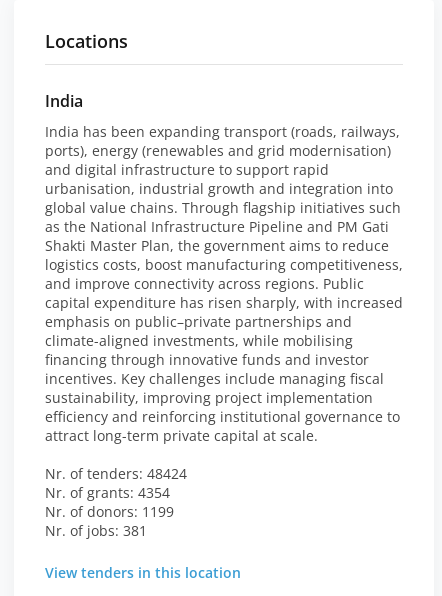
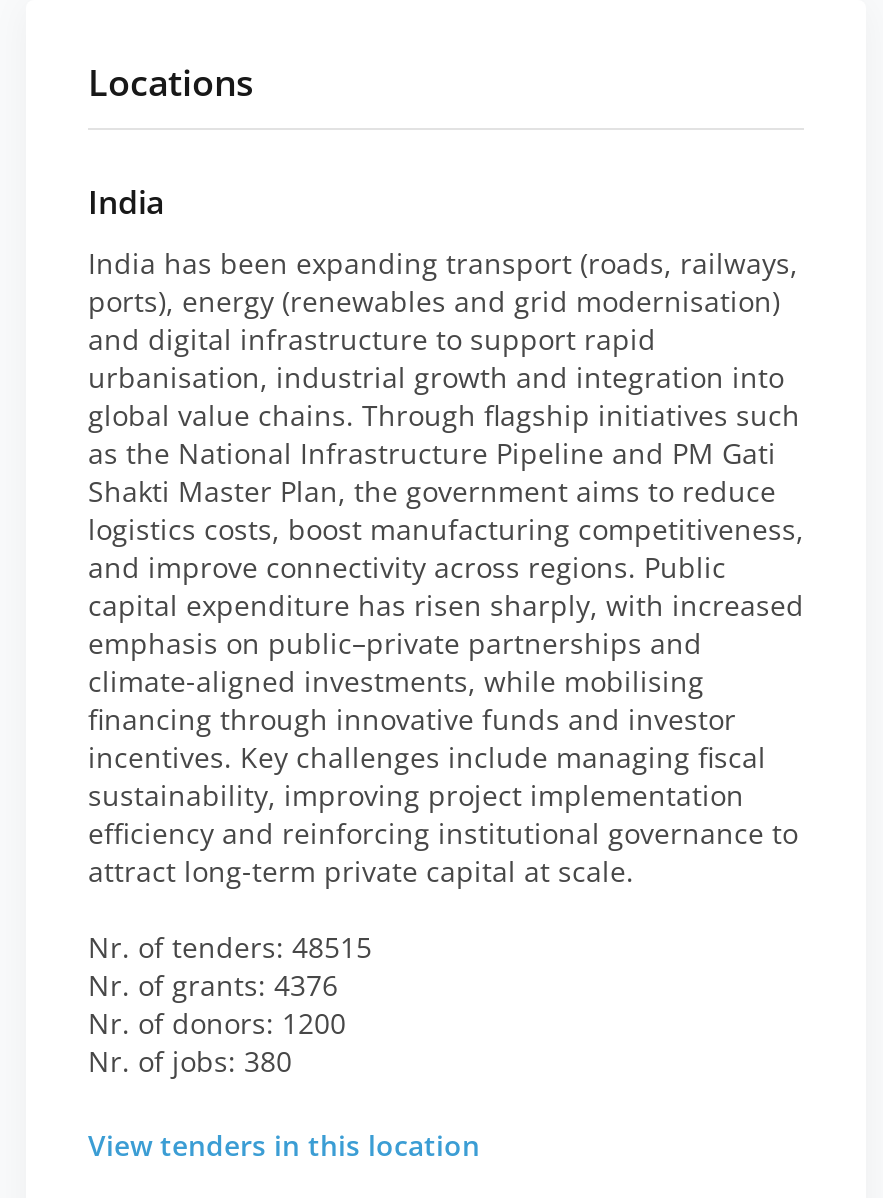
[45,464,187,483] Nr. of tenders: 48424 -> [88,927,372,965] Nr. of tenders: 48515
[45,483,170,502] Nr. of grants: 4354 -> [88,965,338,1003] Nr. of grants: 4376
[45,502,174,521] Nr. of donors: 1199 -> [88,1003,346,1041] Nr. of donors: 1200
[45,521,147,540] Nr. of jobs: 381 -> [88,1041,292,1079] Nr. of jobs: 380

